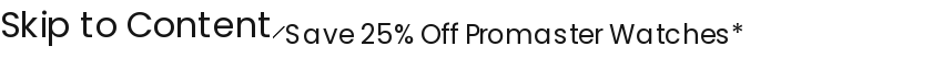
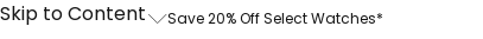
[285,15,744,53] Save 25% Off Promaster Watches* -> [167,8,383,28] Save 20% Off Select Watches*

